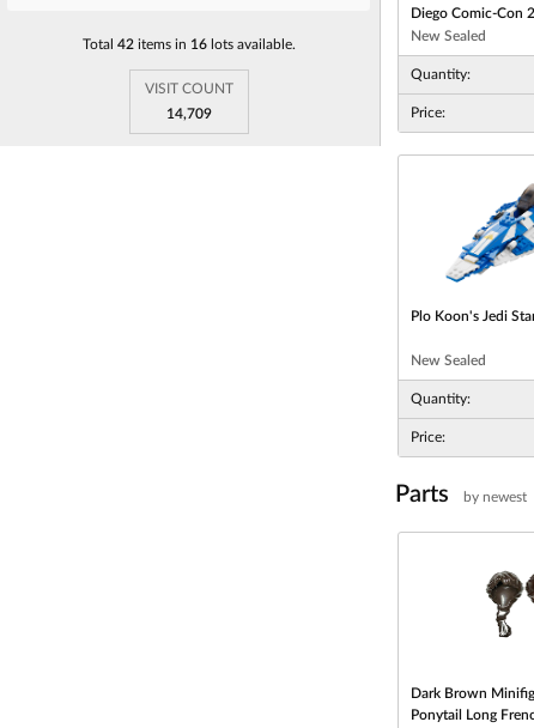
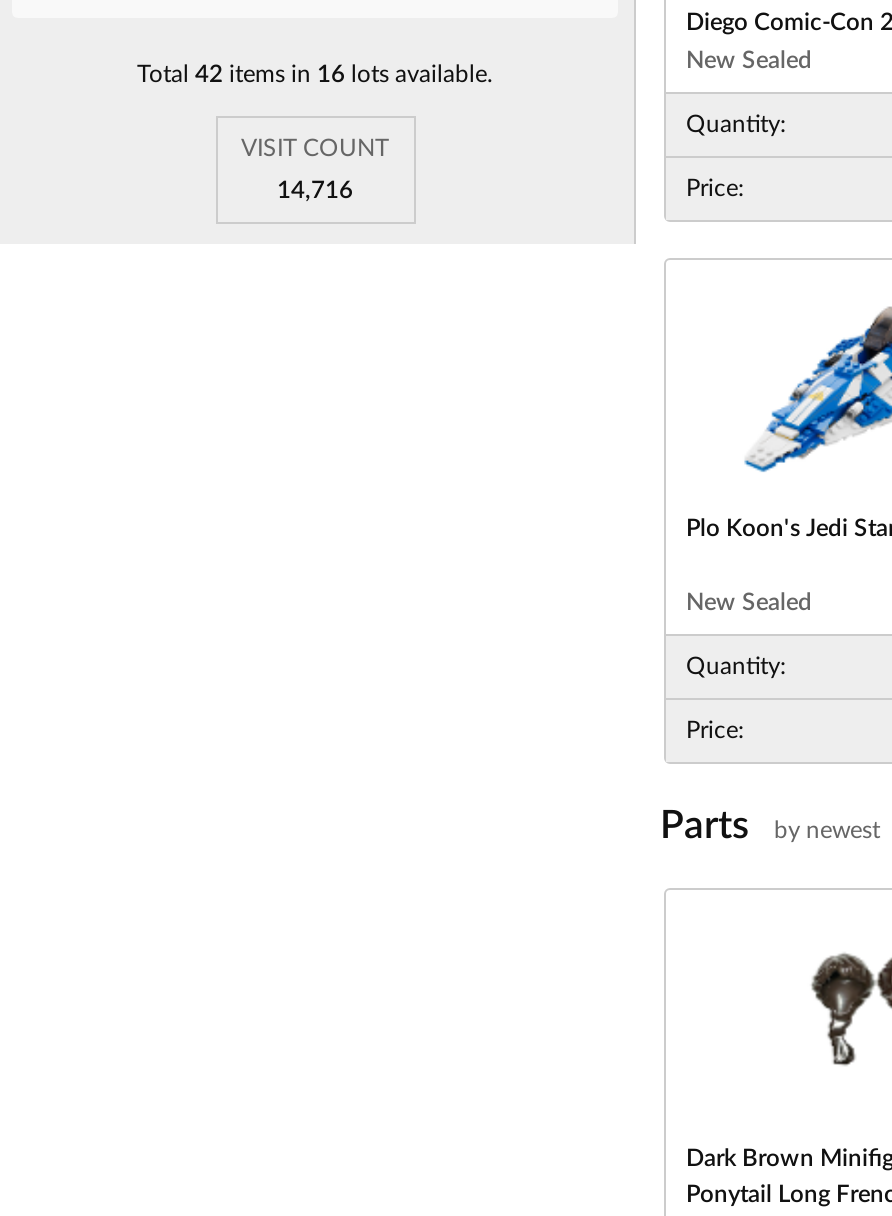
[166,106,211,120] 14,709 -> [277,177,353,201] 14,716

